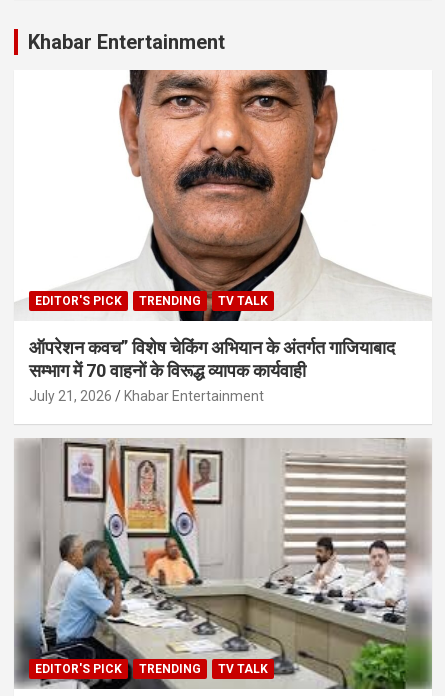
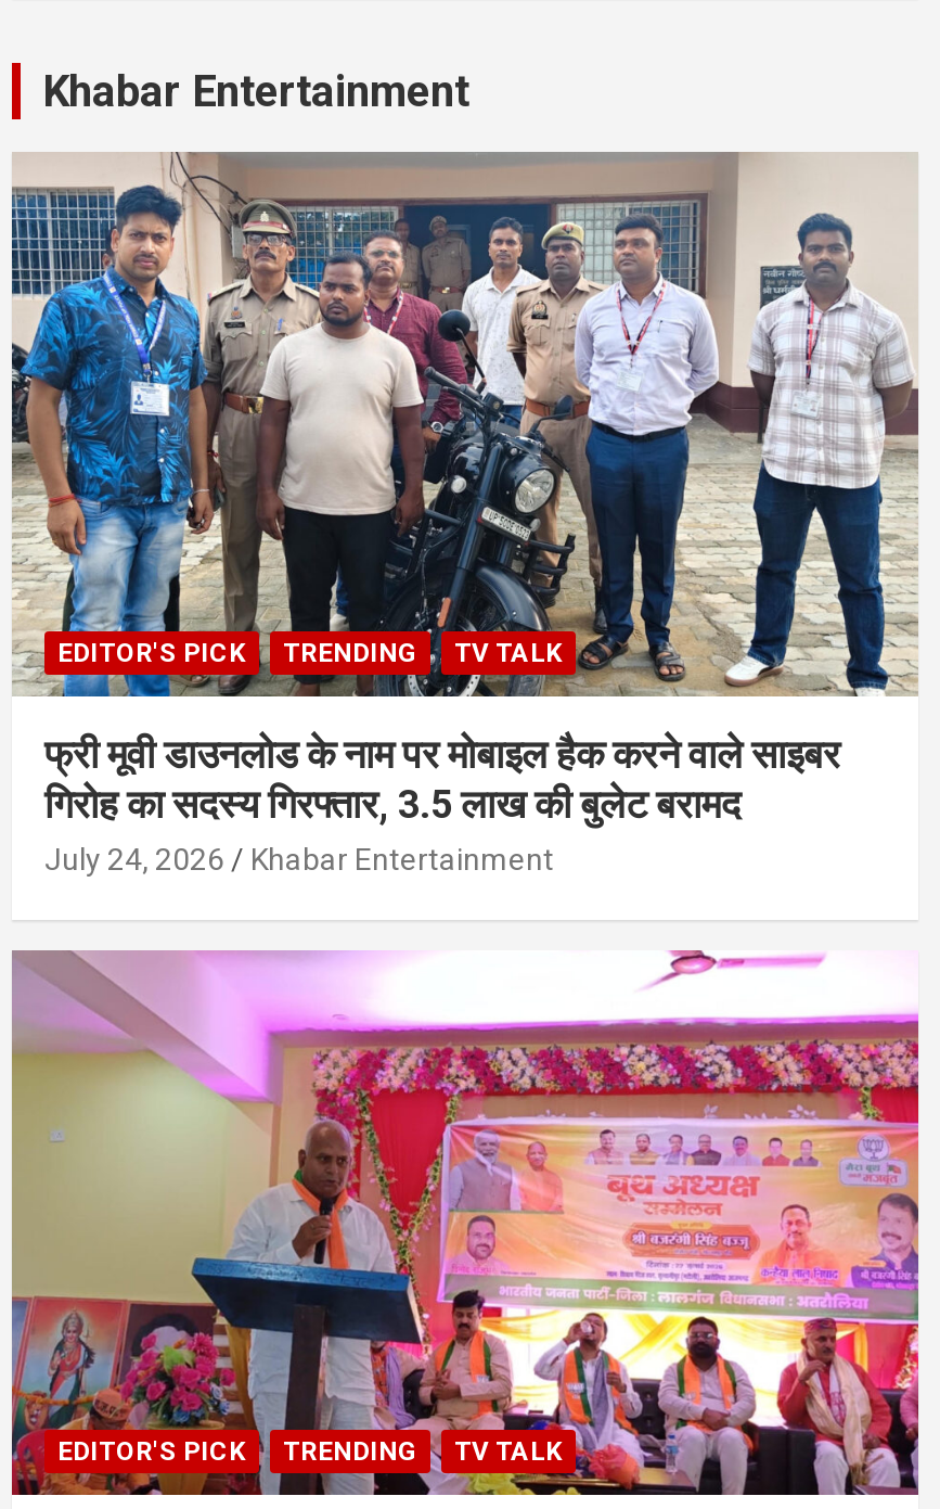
[14,70,432,404] [image] | ऑपरेशन कवच” विशेष चेकिंग अभियान के अंतर्गत गाजियाबाद | सम्भाग में 70 वाहनों के विरूद्ध व्यापक कार्यवाही | July 21, 2026 -> [10,150,920,877] [image] | फ्री मूवी डाउनलोड के नाम पर मोबाइल हैक करने वाले साइबर | गिरोह का सदस्य गिरफ्तार, 3.5 लाख की बुलेट बरामद | July 24, 2026
[14,437,432,690] [image] -> [10,950,920,1497] [image]

